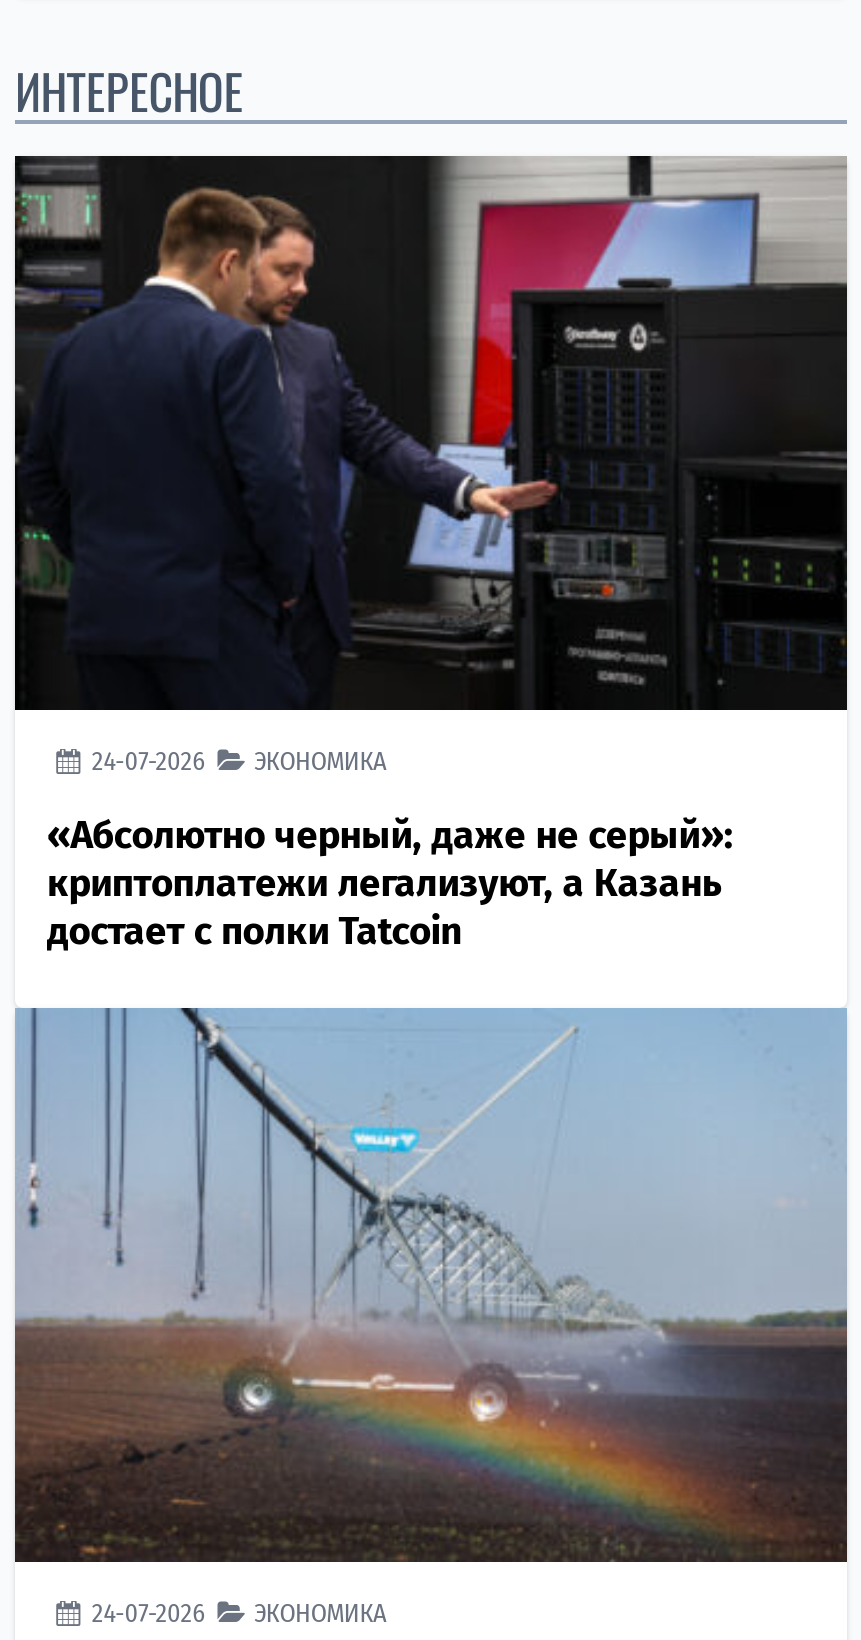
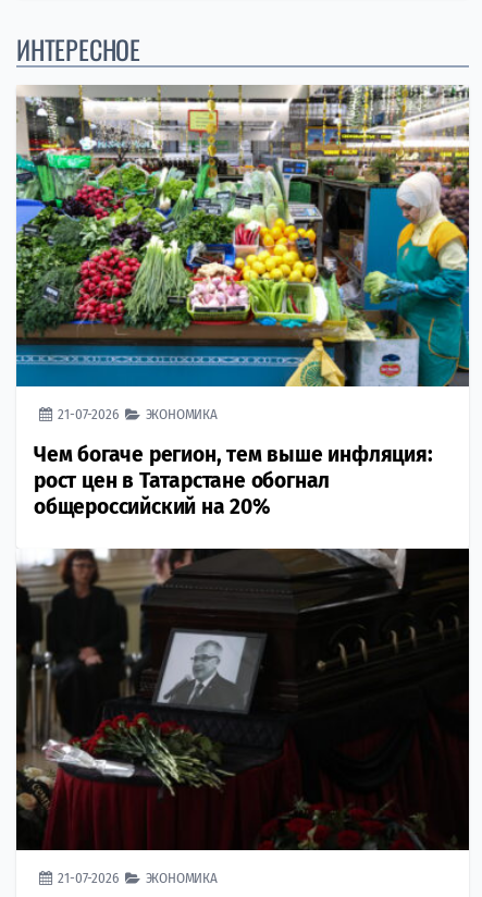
[13,154,849,776] [image] | 24-07-2026 ЭКОНОМИКА -> [15,84,470,422] [image] | 21-07-2026 ЭКОНОМИКА
[47,812,733,954] «Абсолютно черный, даже не серый»: | криптоплатежи легализуют, а Казань | достает с полки Tatcoin -> [34,442,433,519] Чем богаче регион, тем выше инфляция: | рост цен в Татарстане обогнал | общероссийский на 20%
[13,1006,847,1628] [image] | 24-07-2026 ЭКОНОМИКА -> [15,548,470,886] [image] | 21-07-2026 ЭКОНОМИКА

